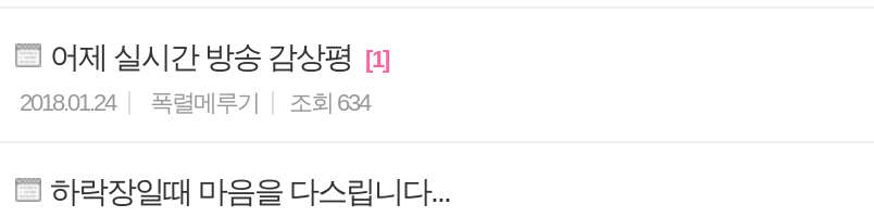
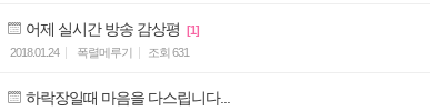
[20,89,370,115] 2018.01.24 폭렬메루기 조회 634 -> [10,46,189,59] 2018.01.24 폭렬메루기 조회 631

